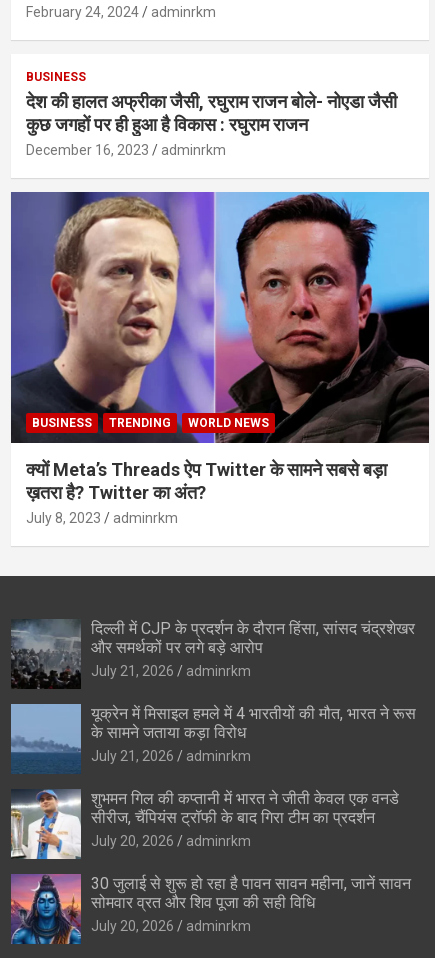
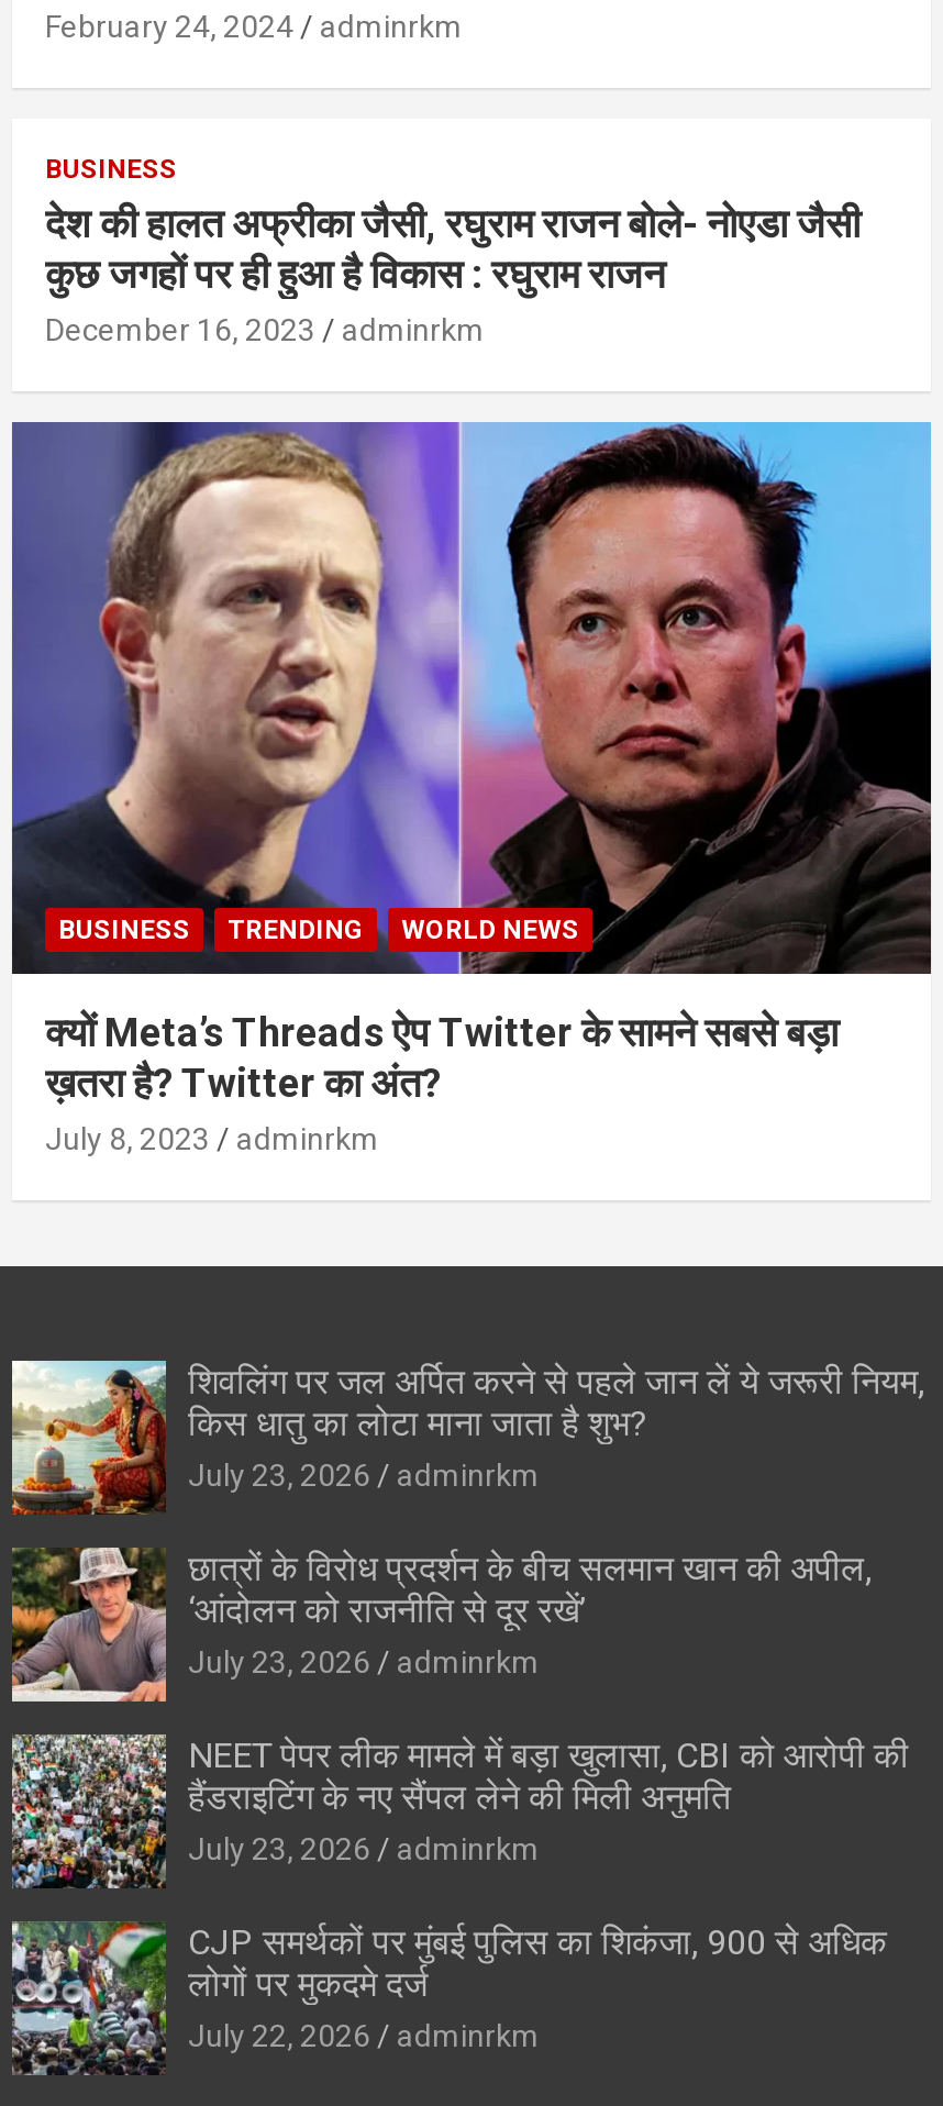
[11,619,415,689] [image] | दिल्ली में CJP के प्रदर्शन के दौरान हिंसा, सांसद चंद्रशेखर | और समर्थकों पर लगे बड़े आरोप | July 21, 2026 -> [10,1359,924,1517] [image] | शिवलिंग पर जल अर्पित करने से पहले जान लें ये जरूरी नियम, | किस धातु का लोटा माना जाता है शुभ? | July 23, 2026
[10,703,416,774] [image] | यूक्रेन में मिसाइल हमले में 4 भारतीयों की मौत, भारत ने रूस | के सामने जताया कड़ा विरोध | July 21, 2026 -> [10,1548,872,1704] [image] | छात्रों के विरोध प्रदर्शन के बीच सलमान खान की अपील, | ‘आंदोलन को राजनीति से दूर रखें’ | July 23, 2026
[10,789,399,860] [image] | शुभमन गिल की कप्तानी में भारत ने जीती केवल एक वनडे | सीरीज, चैंपियंस ट्रॉफी के बाद गिरा टीम का प्रदर्शन | July 20, 2026 -> [10,1732,909,1888] [image] | NEET पेपर लीक मामले में बड़ा खुलासा, CBI को आरोपी की | हैंडराइटिंग के नए सैंपल लेने की मिली अनुमति | July 23, 2026
[10,873,411,945] [image] | 30 जुलाई से शुरू हो रहा है पावन सावन महीना, जानें सावन | सोमवार व्रत और शिव पूजा की सही विधि | July 20, 2026 -> [10,1921,887,2075] [image] | CJP समर्थकों पर मुंबई पुलिस का शिकंजा, 900 से अधिक | लोगों पर मुकदमे दर्ज | July 22, 2026

